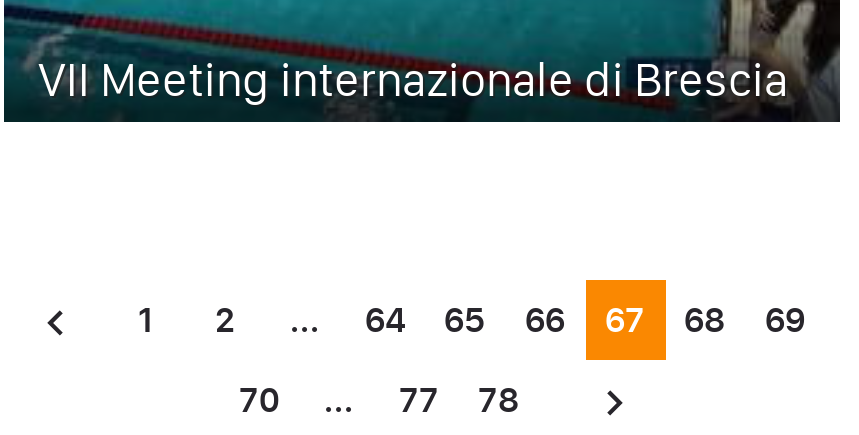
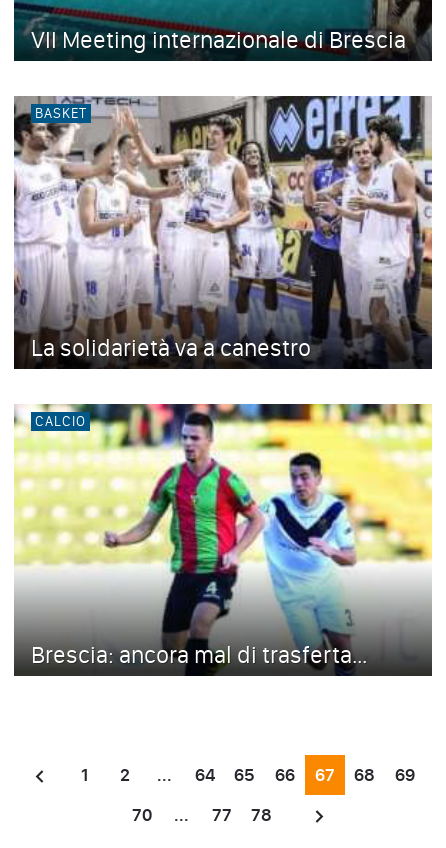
none -> [13,95,433,370] [image] | BASKET
none -> [13,333,433,675] [image] | La solidarietà va a canestro | CALCIO
none -> [31,640,367,669] Brescia: ancora mal di trasferta...

